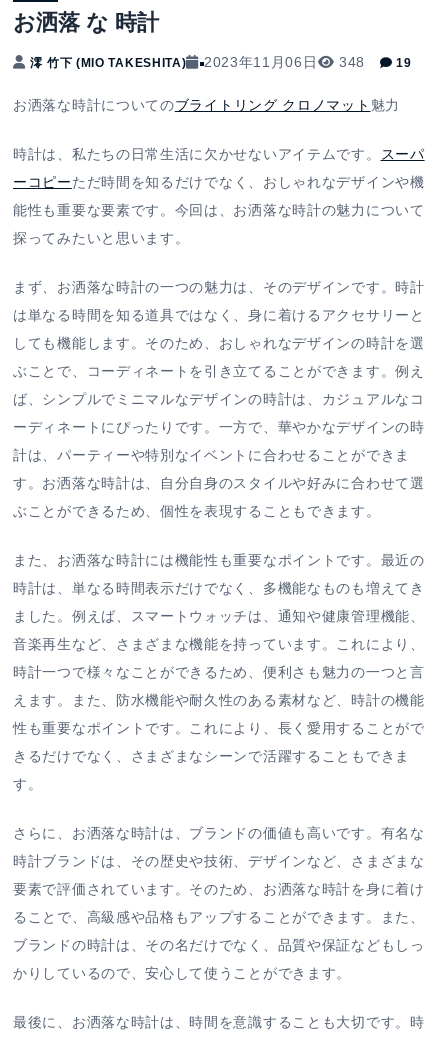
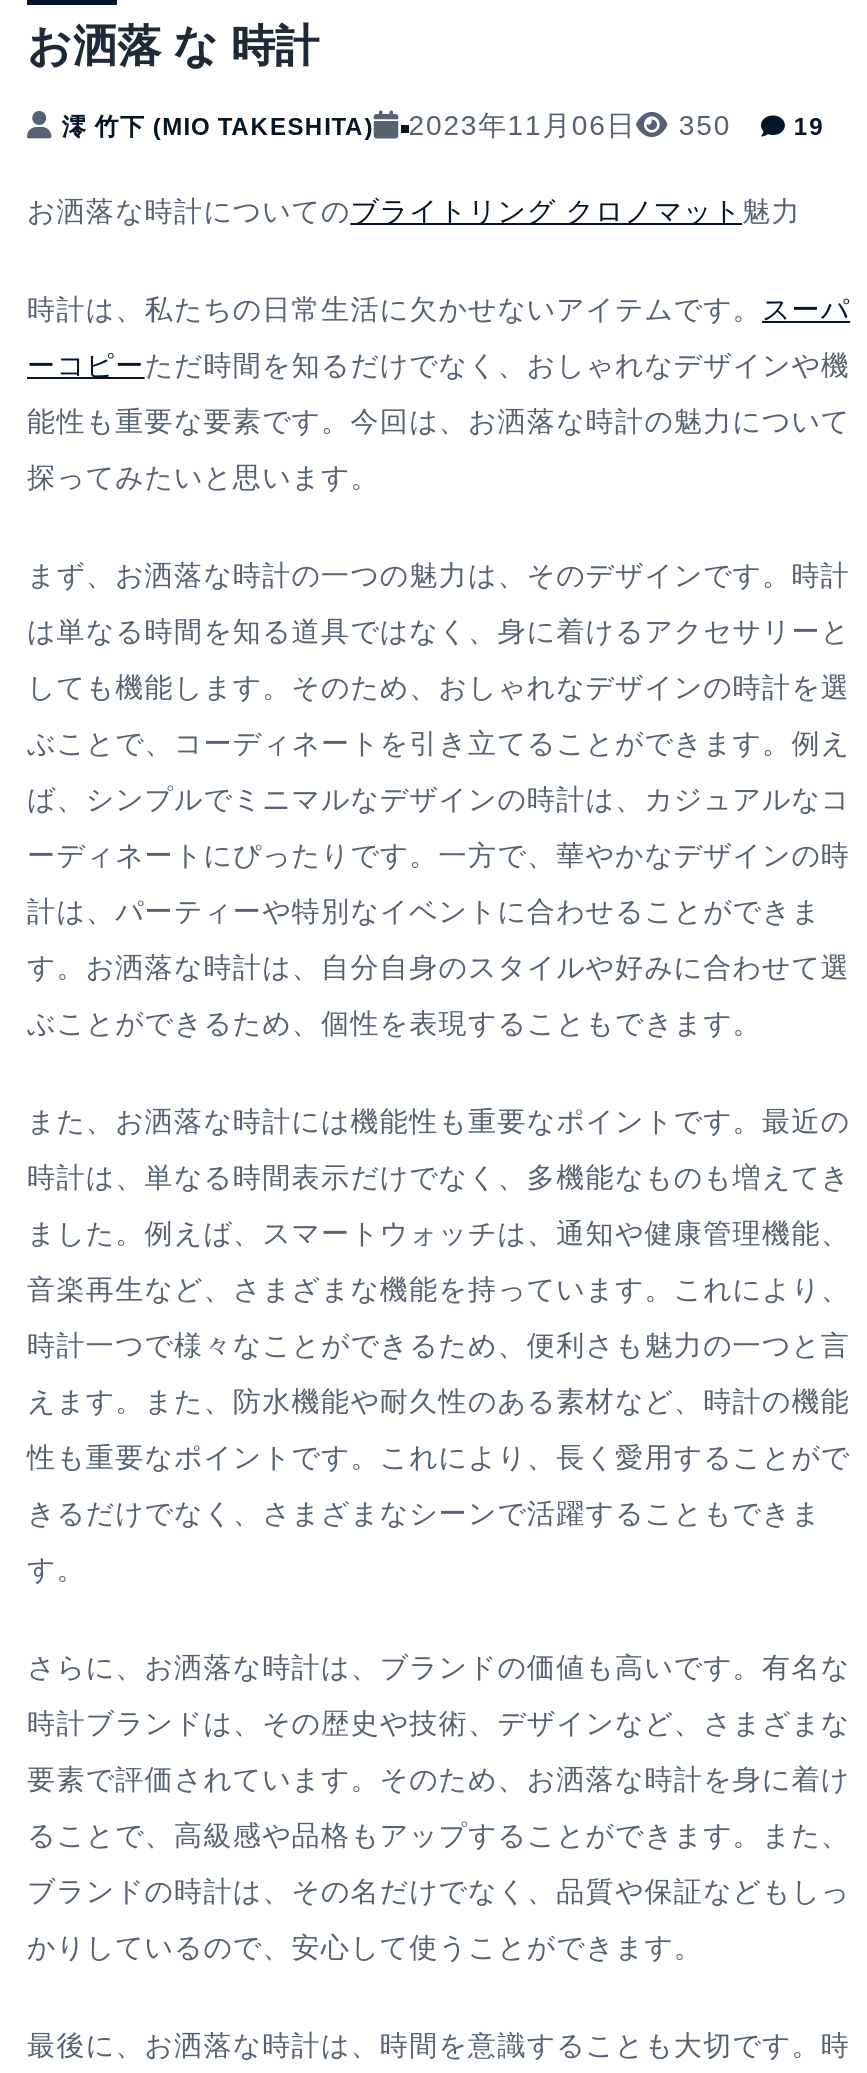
[30,54,412,70] 澪 竹下 (MIO TAKESHITA) 2023年11月06日 348 19 -> [62,109,825,141] 澪 竹下 (MIO TAKESHITA) 2023年11月06日 350 19

